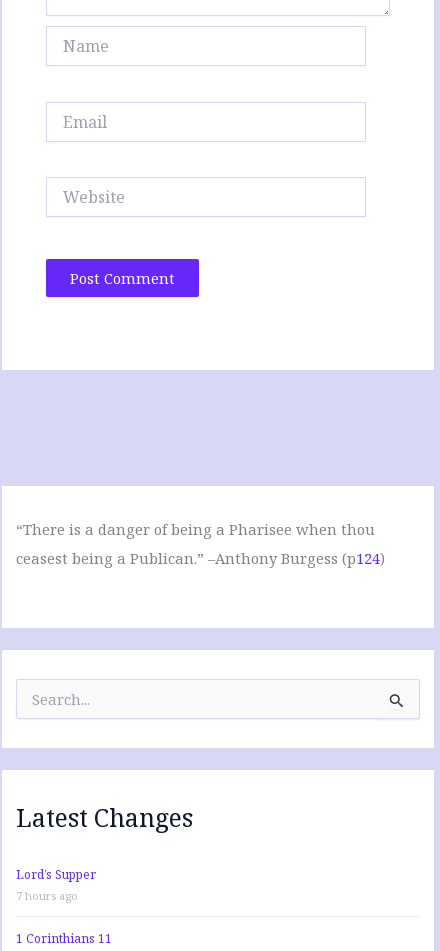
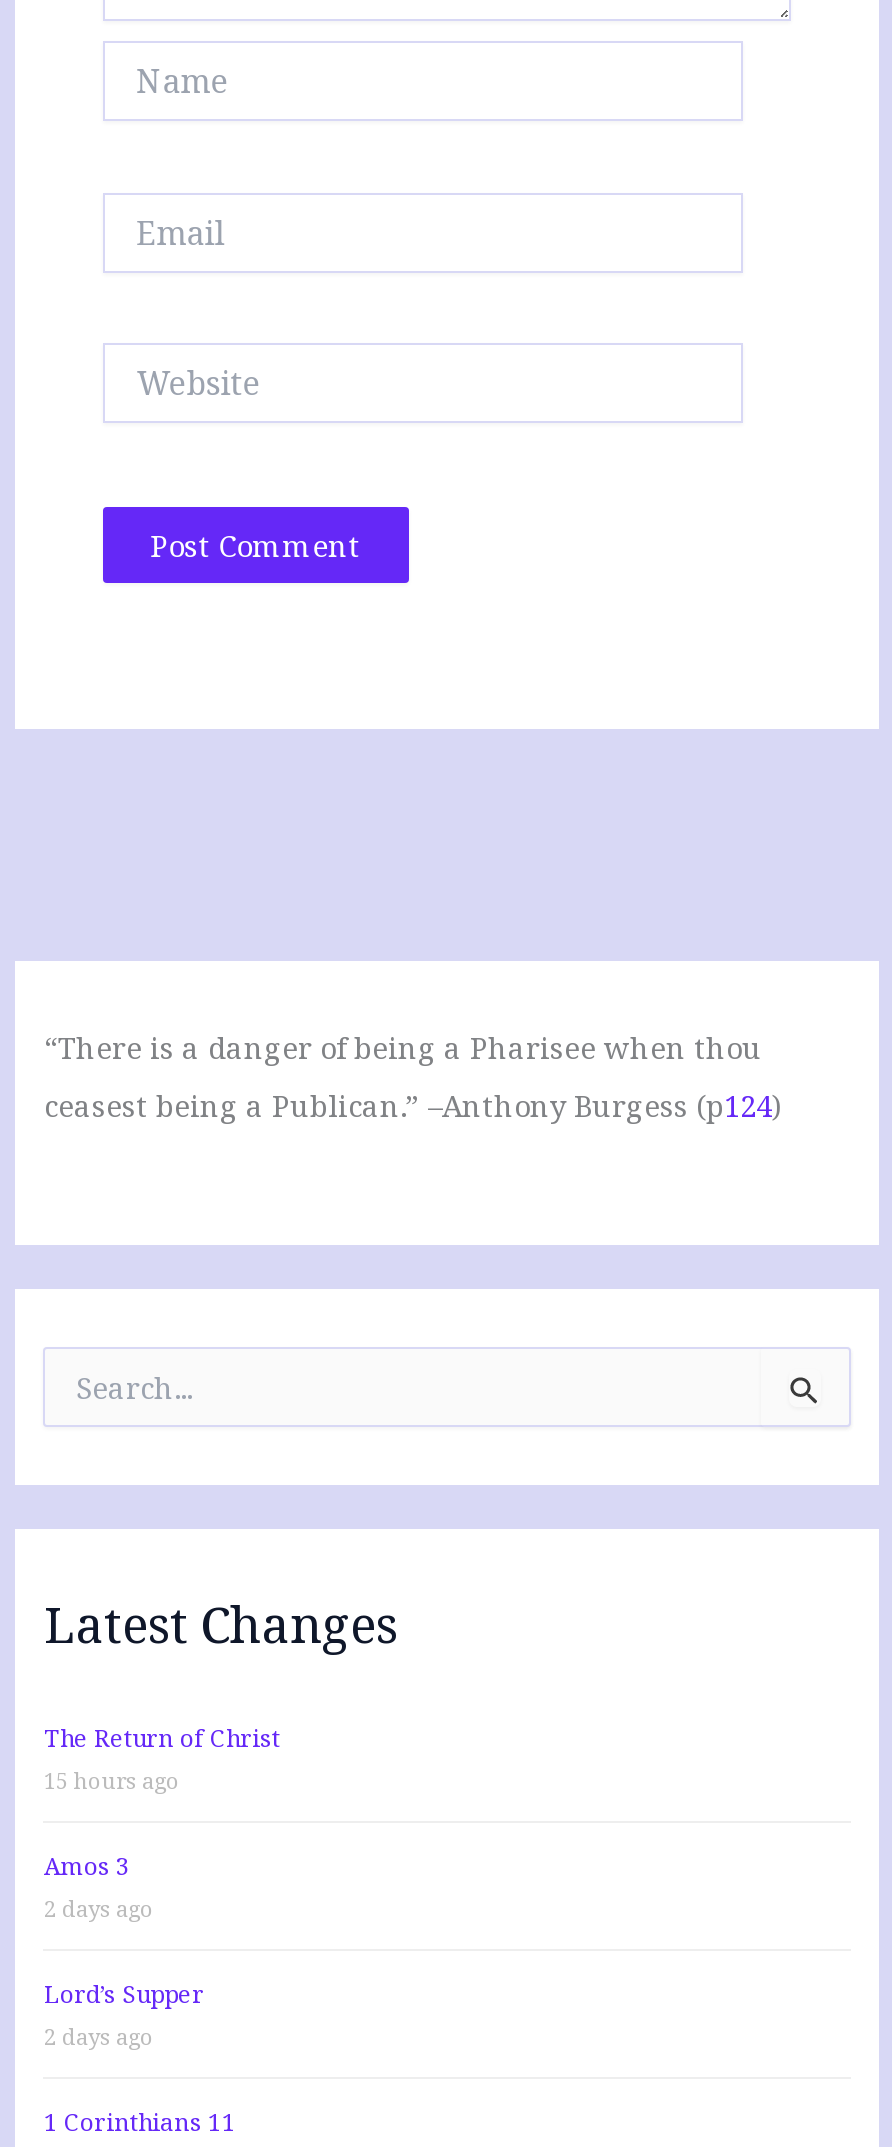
none -> [44,1721,280,1923] The Return of Christ | 15 hours ago | Amos 3 | 2 days ago
[16,888,78,903] 7 hours ago -> [44,2021,154,2051] 2 days ago

